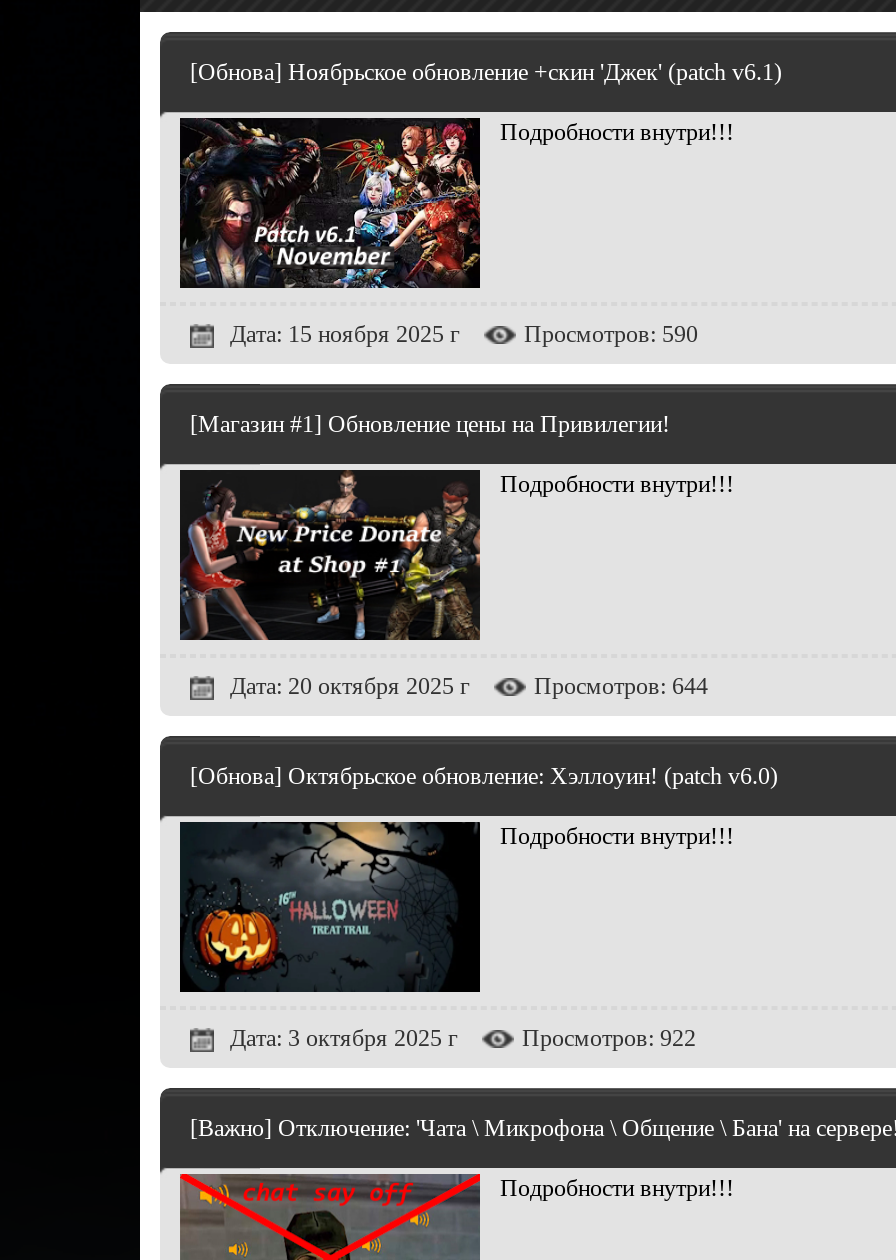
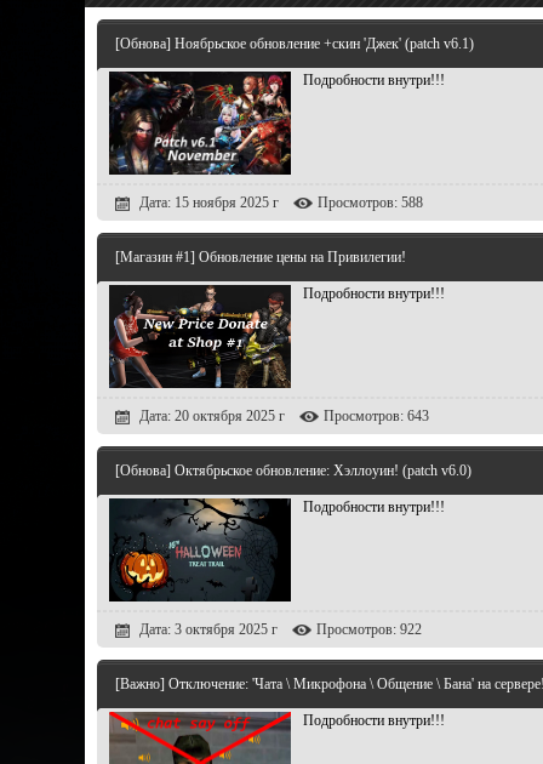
[524,320,698,348] Просмотров: 590 -> [318,194,423,211] Просмотров: 588
[534,672,708,700] Просмотров: 644 -> [324,407,429,424] Просмотров: 643

